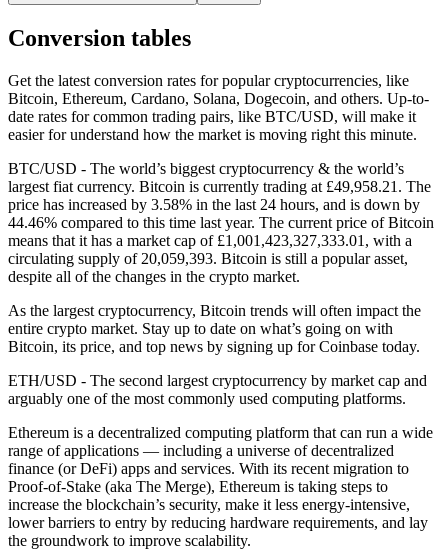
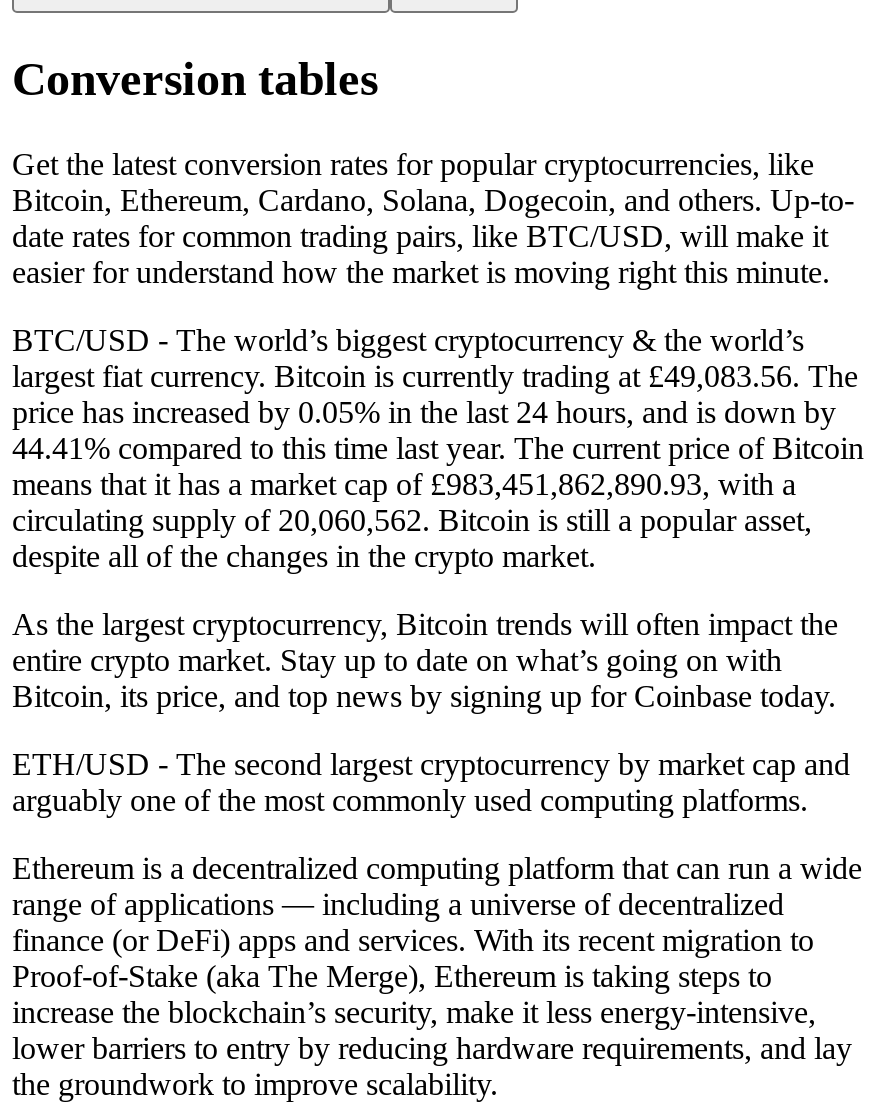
[8,178,431,195] largest fiat currency. Bitcoin is currently trading at £49,958.21. The -> [12,359,858,393] largest fiat currency. Bitcoin is currently trading at £49,083.56. The
[8,196,420,213] price has increased by 3.58% in the last 24 hours, and is down by -> [12,395,836,429] price has increased by 0.05% in the last 24 hours, and is down by
[8,214,434,231] 44.46% compared to this time last year. The current price of Bitcoin -> [12,431,864,465] 44.41% compared to this time last year. The current price of Bitcoin
[8,232,412,249] means that it has a market cap of £1,001,423,327,333.01, with a -> [12,467,796,501] means that it has a market cap of £983,451,862,890.93, with a
[8,250,408,267] circulating supply of 20,059,393. Bitcoin is still a popular asset, -> [12,503,812,537] circulating supply of 20,060,562. Bitcoin is still a popular asset,

